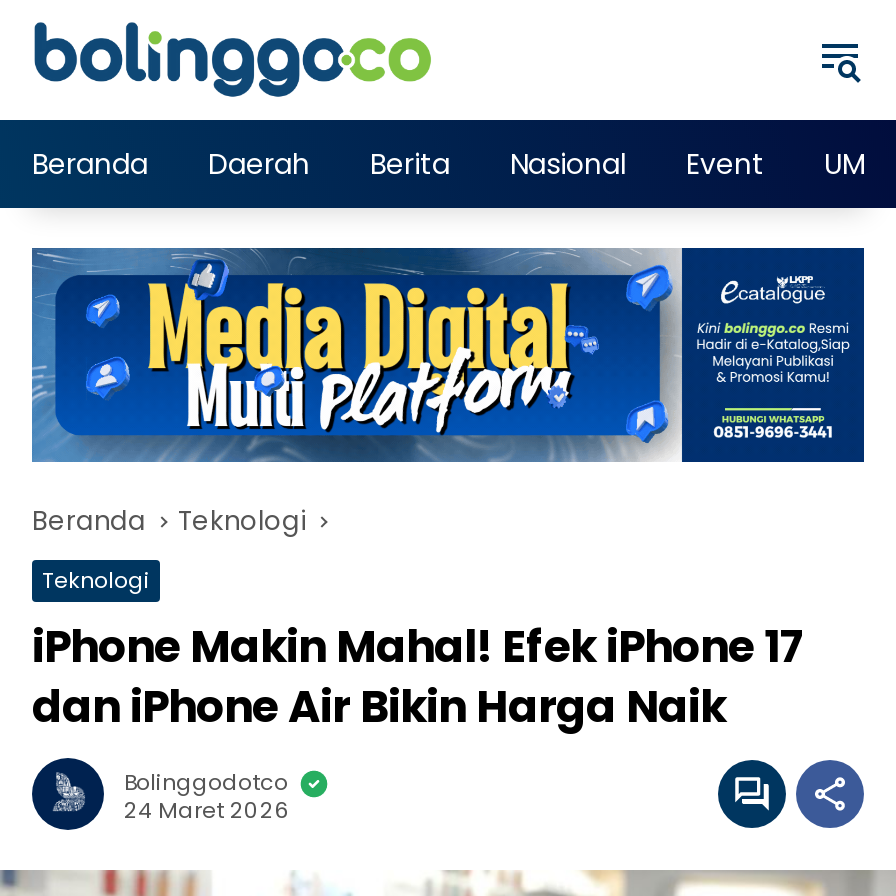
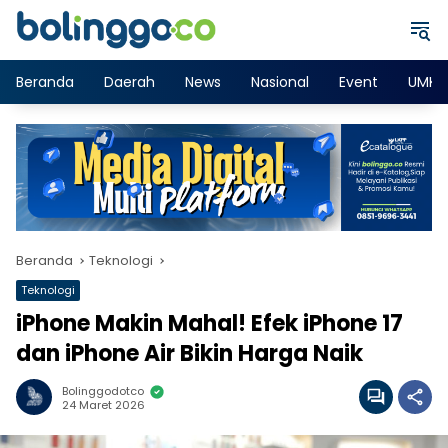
[370,143,450,183] Berita -> [185,71,221,91] News

